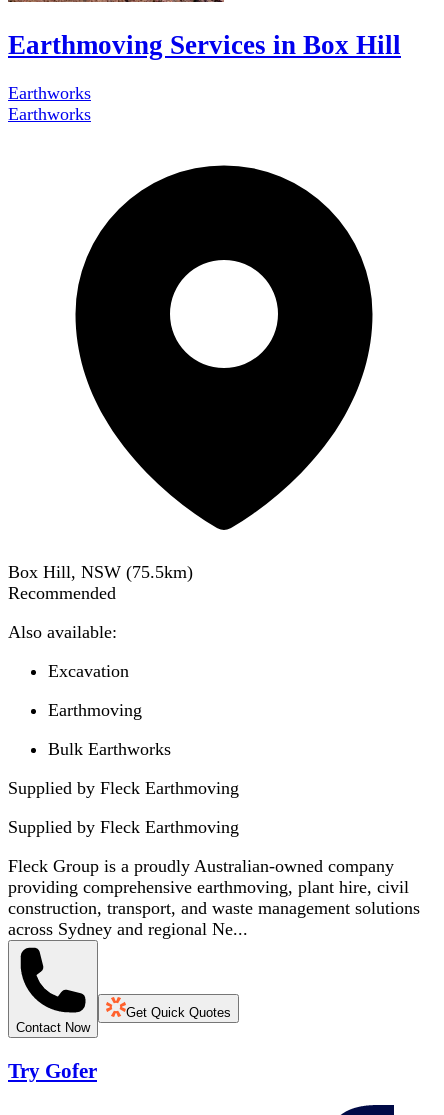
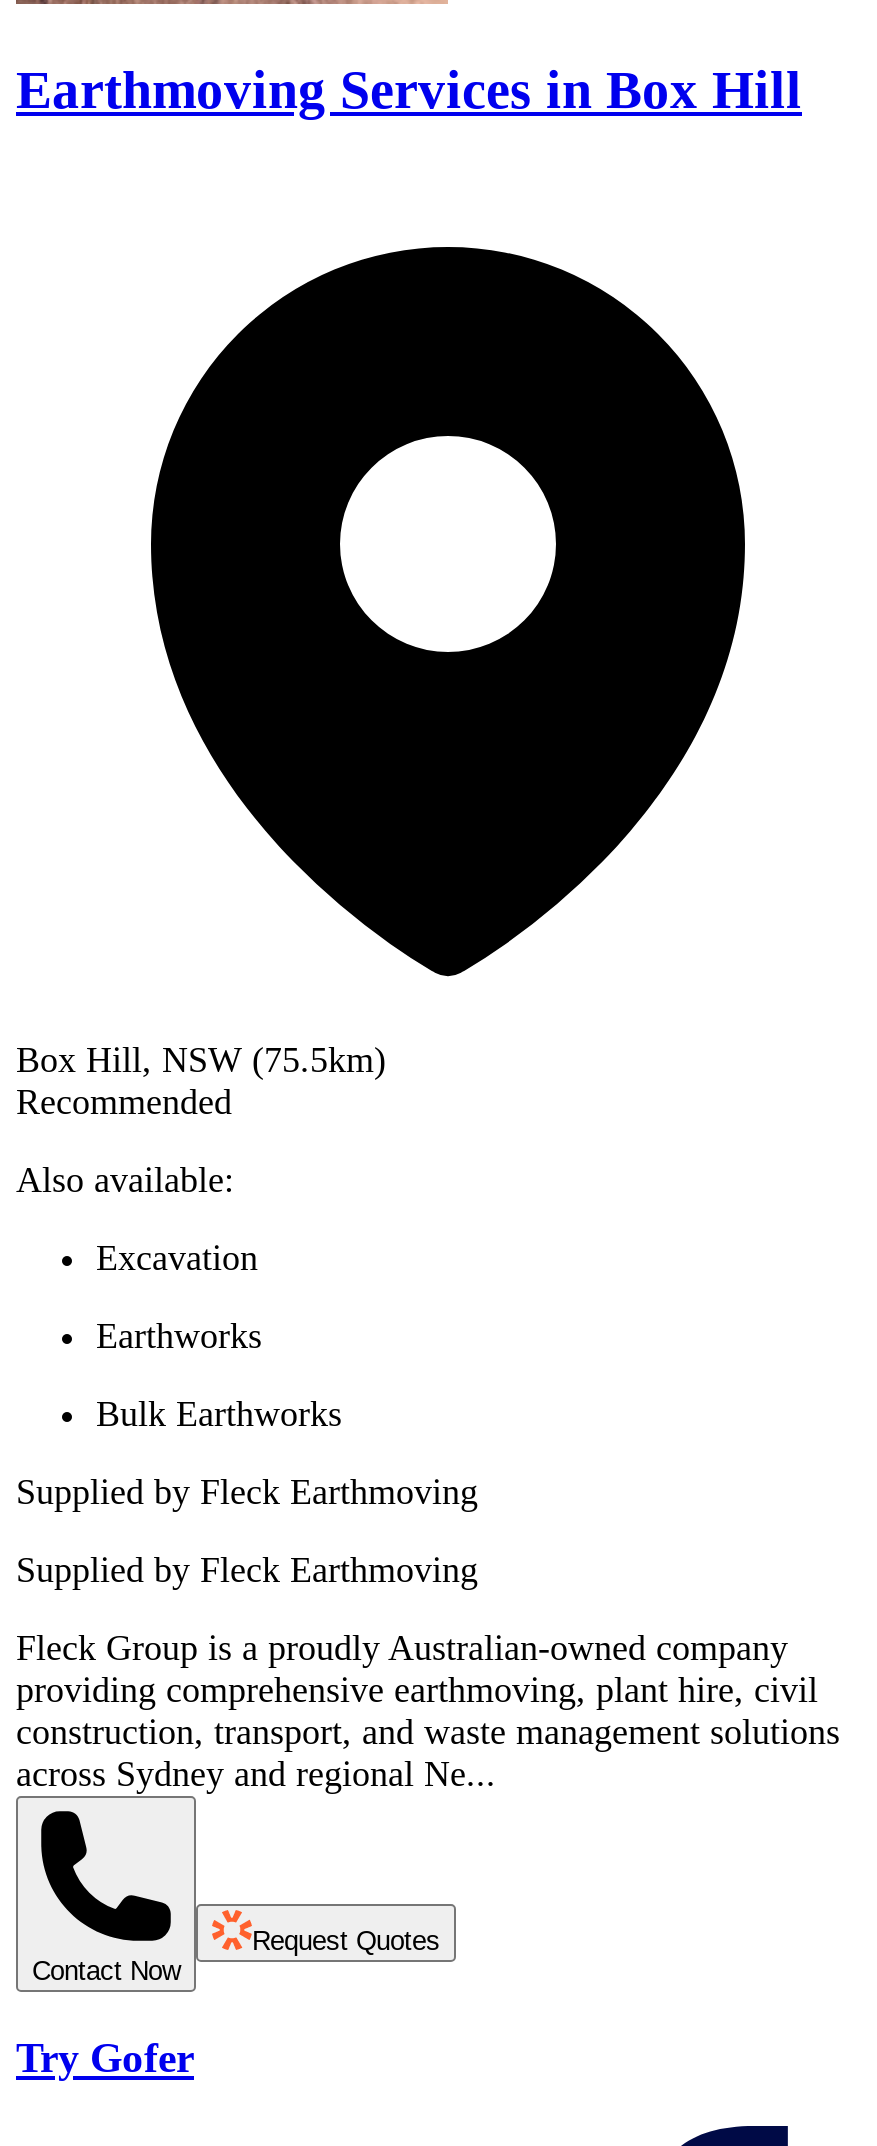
[8,83,91,124] Earthworks | Earthworks -> none
[48,700,142,720] Earthmoving -> [96,1316,262,1356] Earthworks
[126,1005,231,1020] Get Quick Quotes -> [252,1926,440,1956] Request Quotes

